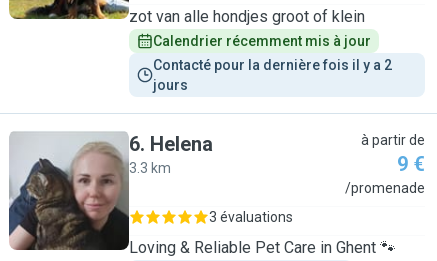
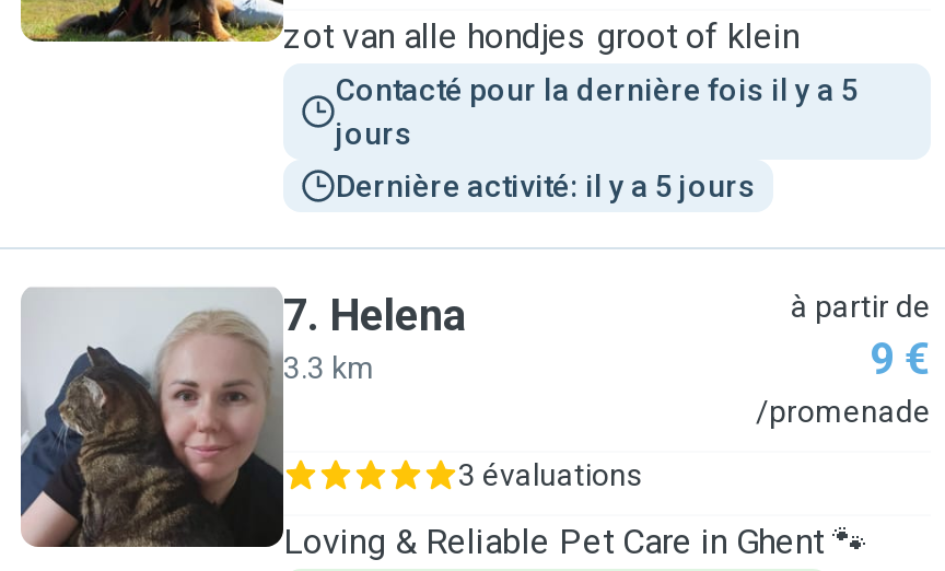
[153,33,395,73] Calendrier récemment mis à jour | Contacté pour la dernière fois il y a 2 -> [336,72,865,107] Contacté pour la dernière fois il y a 5
moved [153,77,188,93] -> [336,116,412,151]: jours
none -> [336,168,756,203] Dernière activité: il y a 5 jours
[129,132,213,156] 6. Helena -> [283,289,467,341] 7. Helena

